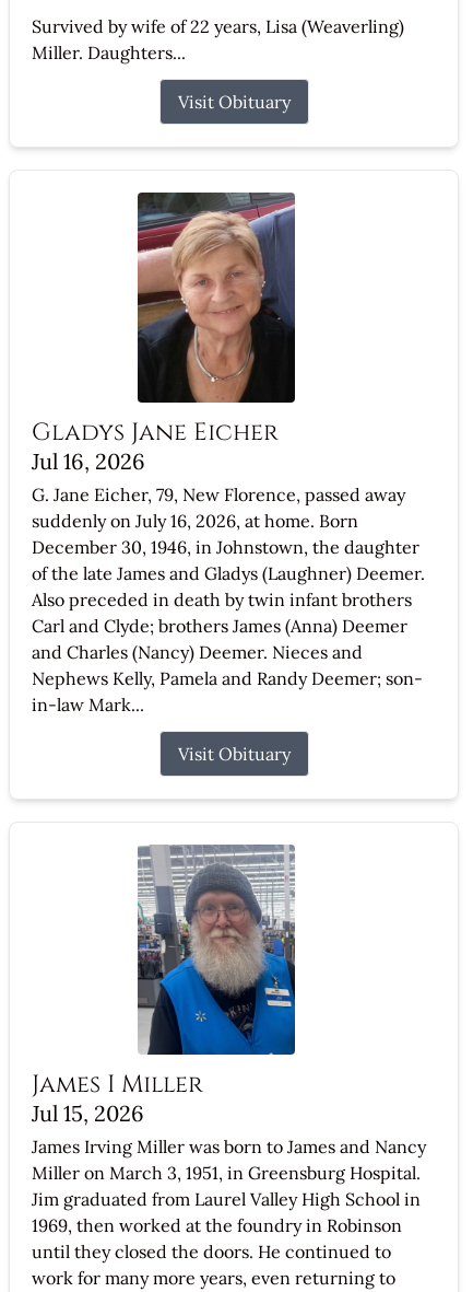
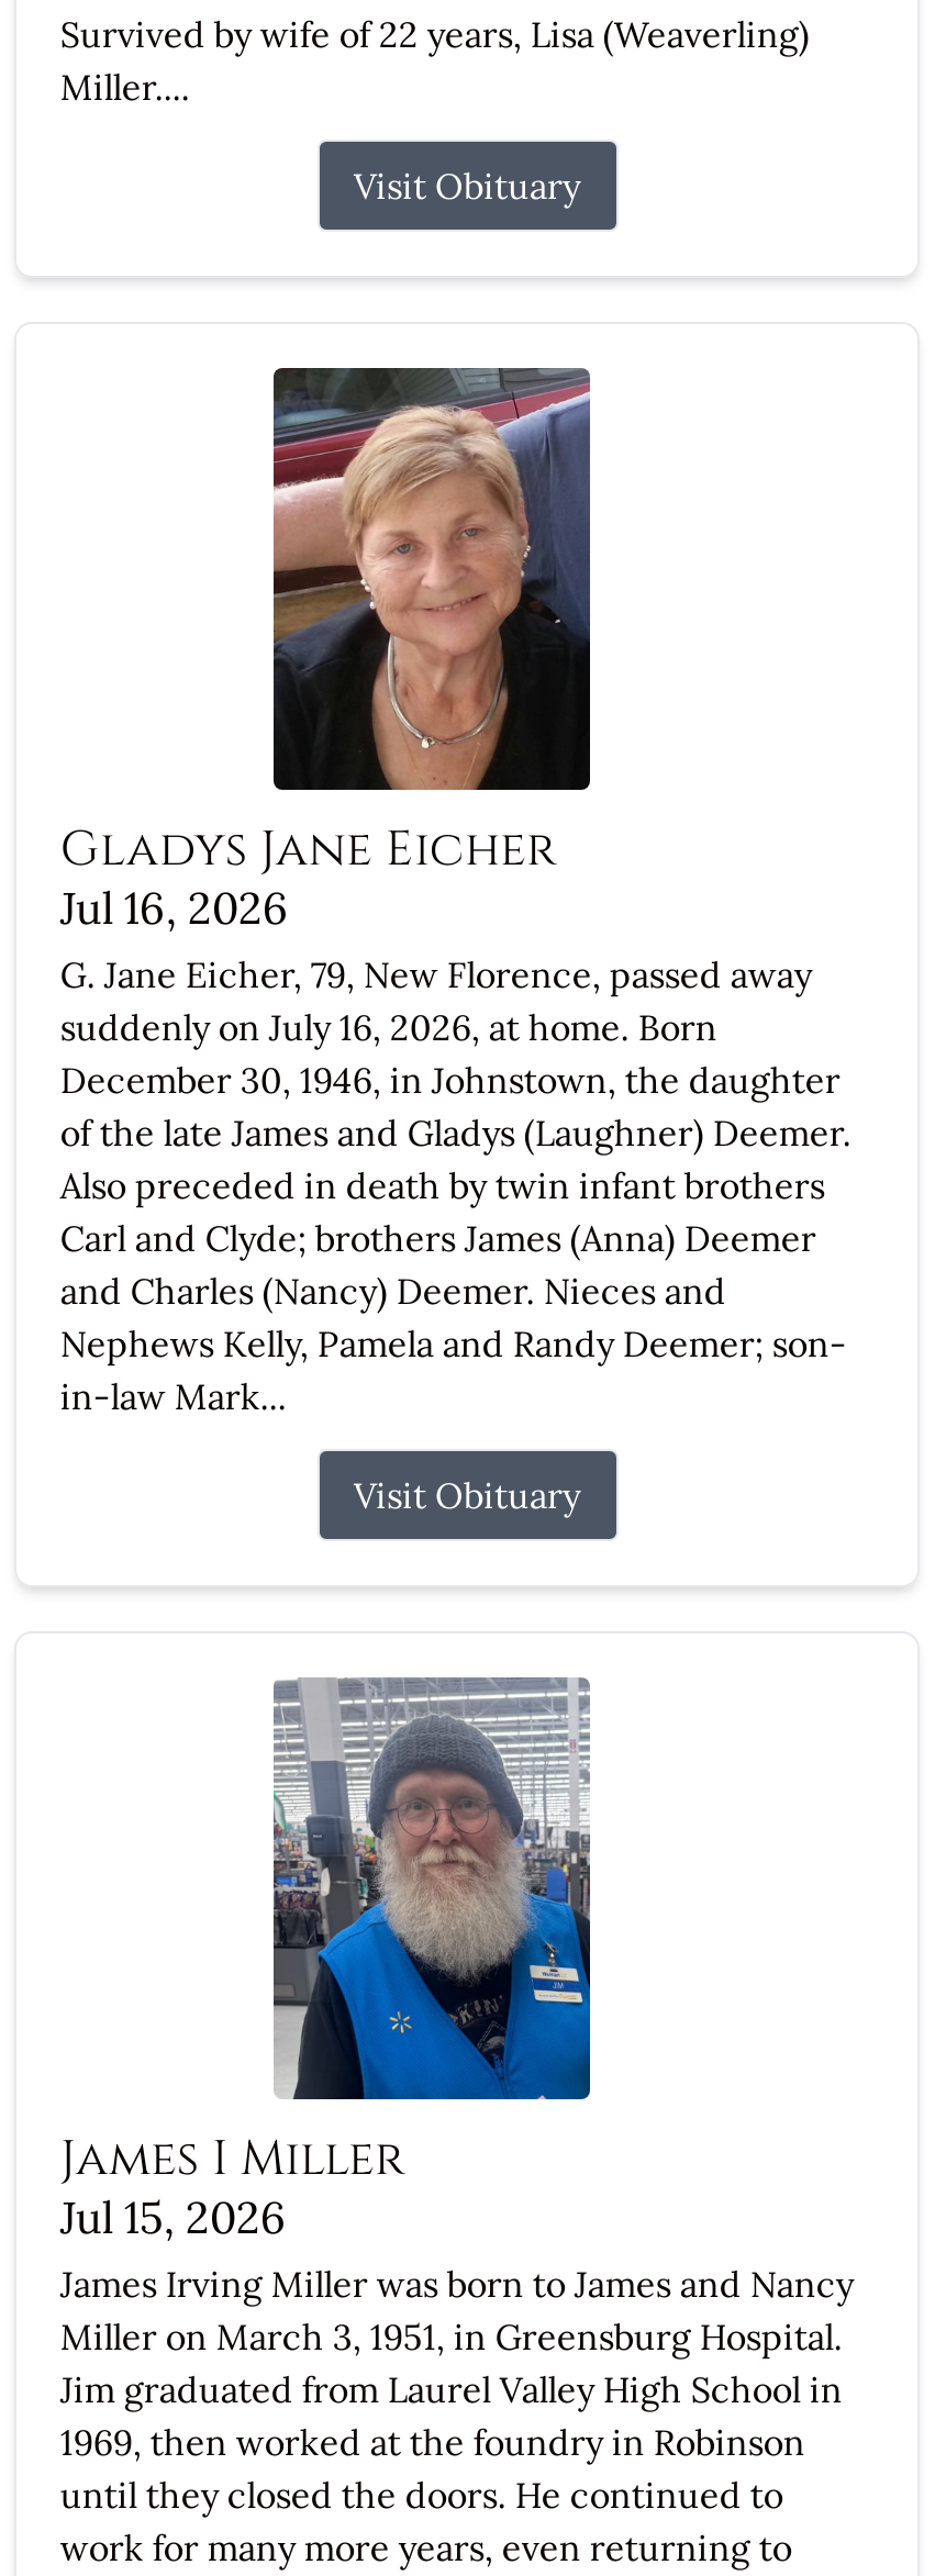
[32,41,186,63] Miller. Daughters... -> [60,64,190,108] Miller....

